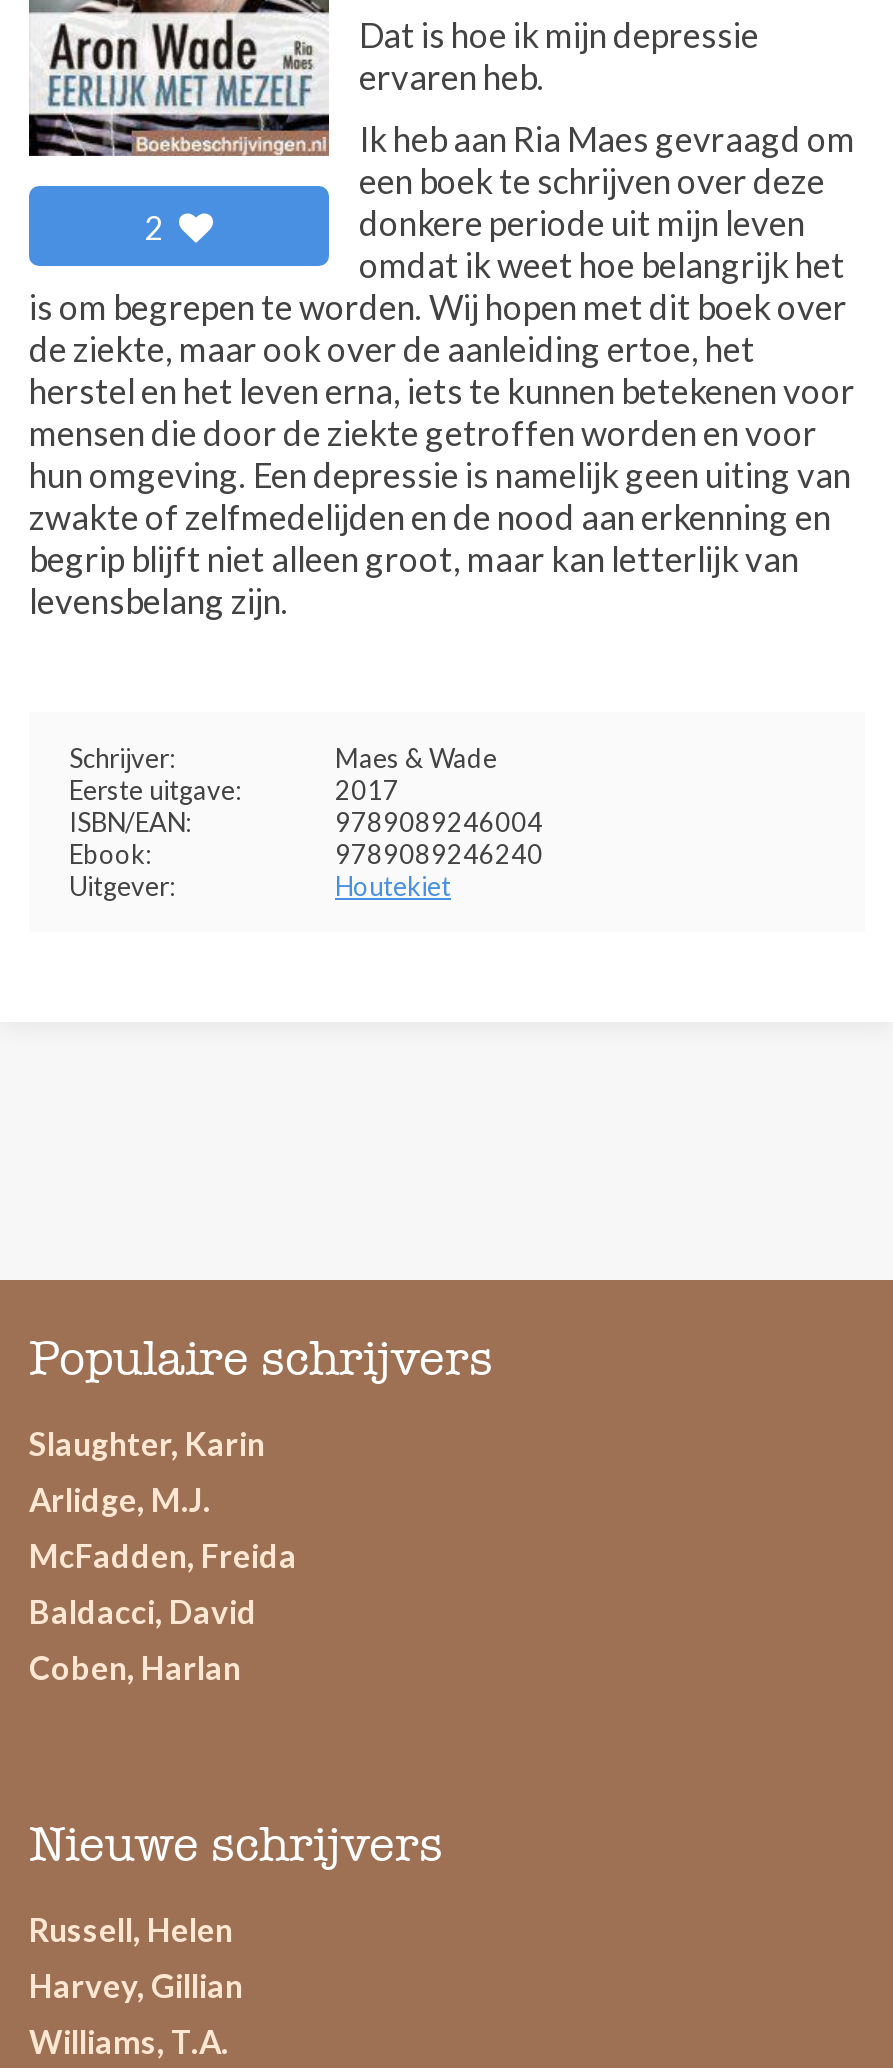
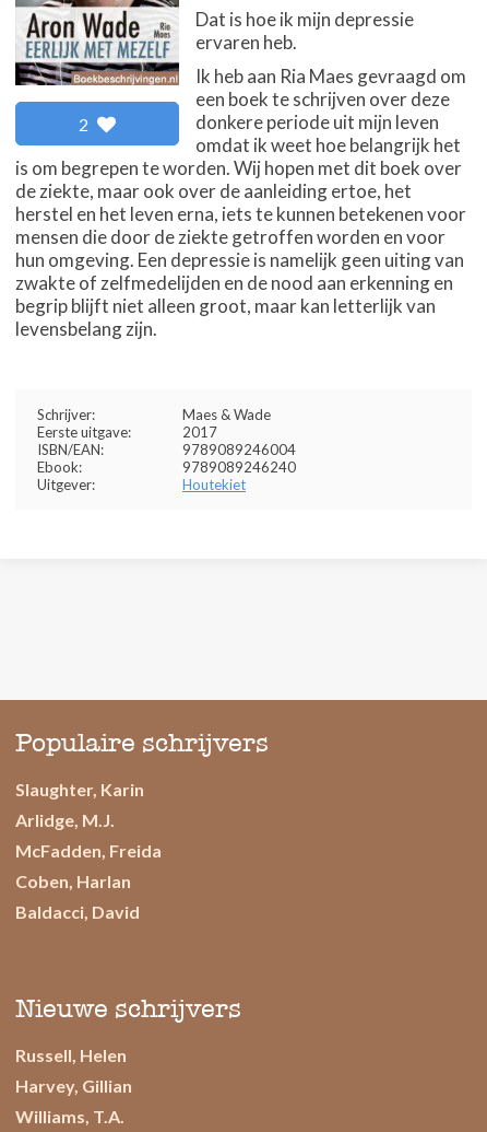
moved [29,1591,257,1629] -> [15,901,140,921]: Baldacci, David
moved [29,1647,241,1685] -> [15,870,131,891]: Coben, Harlan

